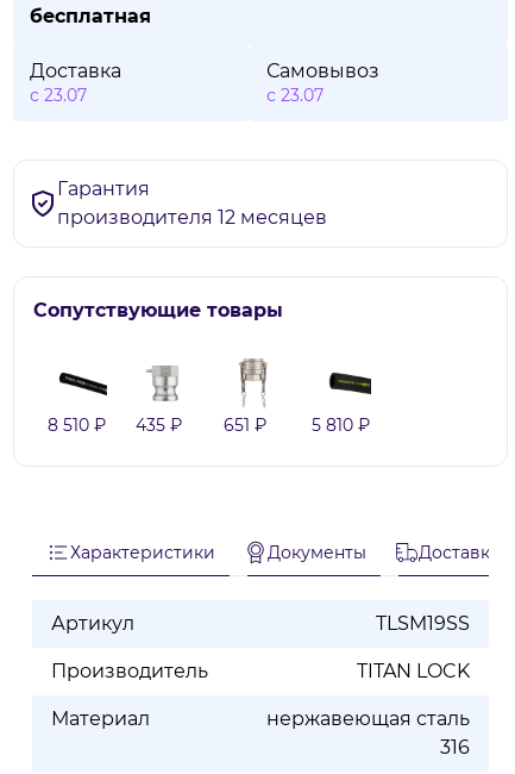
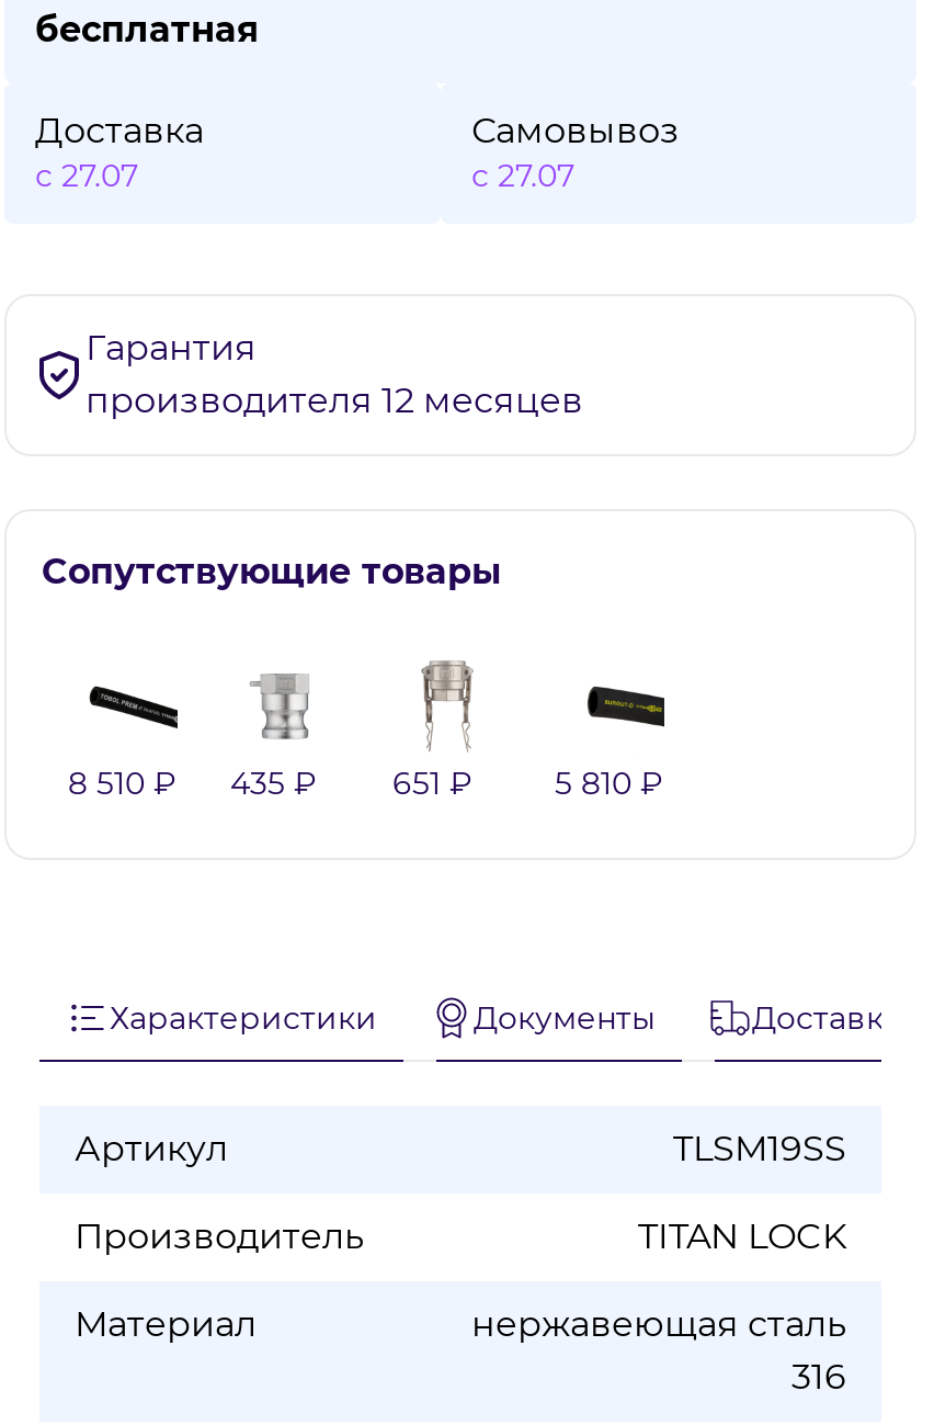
[30,85,87,106] с 23.07 -> [35,156,138,195] с 27.07
[266,85,324,106] с 23.07 -> [471,156,574,195] с 27.07

